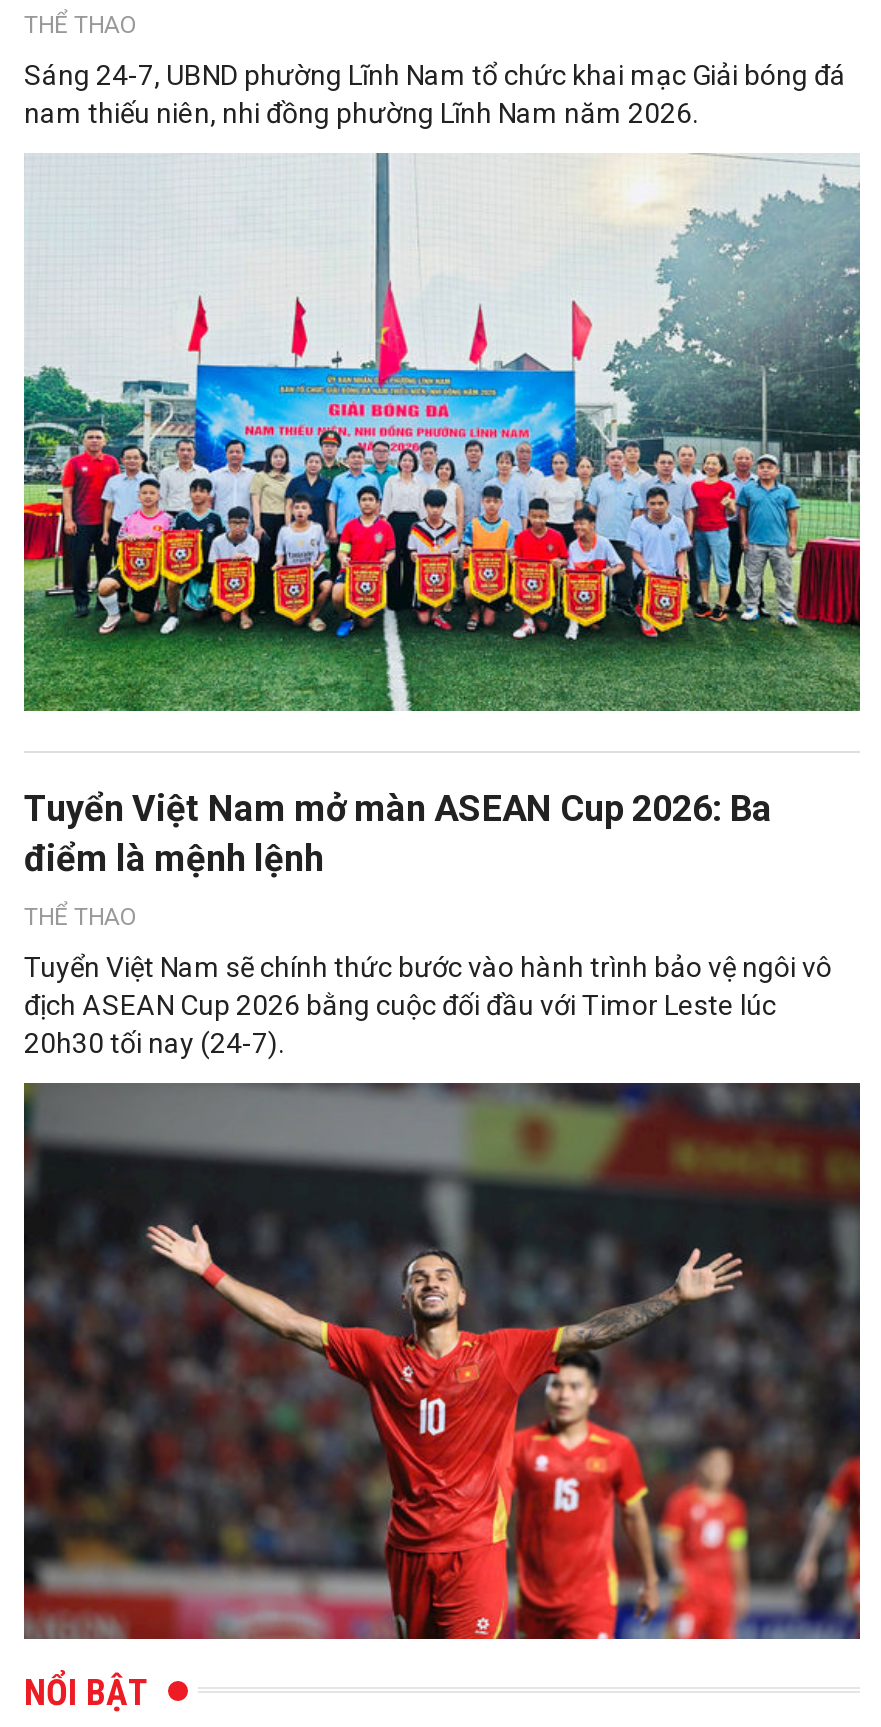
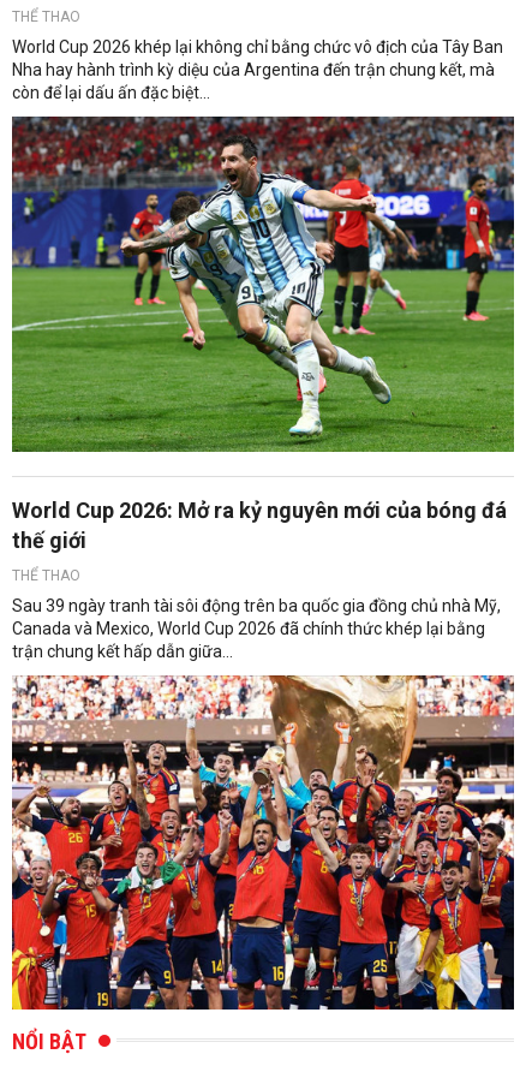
[24,59,846,129] Sáng 24-7, UBND phường Lĩnh Nam tổ chức khai mạc Giải bóng đá | nam thiếu niên, nhi đồng phường Lĩnh Nam năm 2026. -> [12,37,503,102] World Cup 2026 khép lại không chỉ bằng chức vô địch của Tây Ban | Nha hay hành trình kỳ diệu của Argentina đến trận chung kết, mà | còn để lại dấu ấn đặc biệt...
[22,153,862,878] [image] | Tuyển Việt Nam mở màn ASEAN Cup 2026: Ba | điểm là mệnh lệnh -> [11,115,515,552] [image] | World Cup 2026: Mở ra kỷ nguyên mới của bóng đá | thế giới
[24,950,832,1058] Tuyển Việt Nam sẽ chính thức bước vào hành trình bảo vệ ngôi vô | địch ASEAN Cup 2026 bằng cuộc đối đầu với Timor Leste lúc | 20h30 tối nay (24-7). -> [12,596,501,661] Sau 39 ngày tranh tài sôi động trên ba quốc gia đồng chủ nhà Mỹ, | Canada và Mexico, World Cup 2026 đã chính thức khép lại bằng | trận chung kết hấp dẫn giữa...
[22,1081,862,1641] [image] -> [11,674,515,1011] [image]

